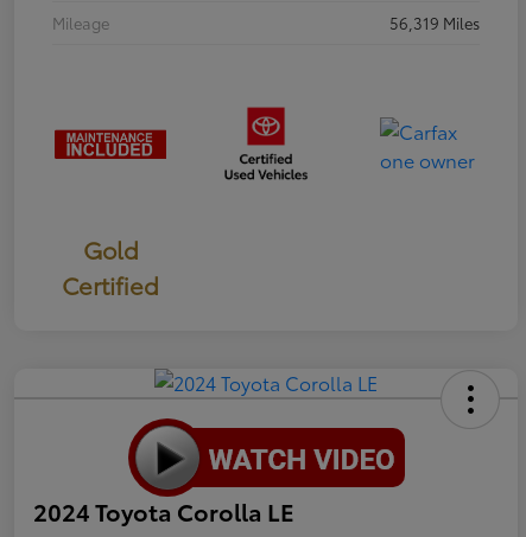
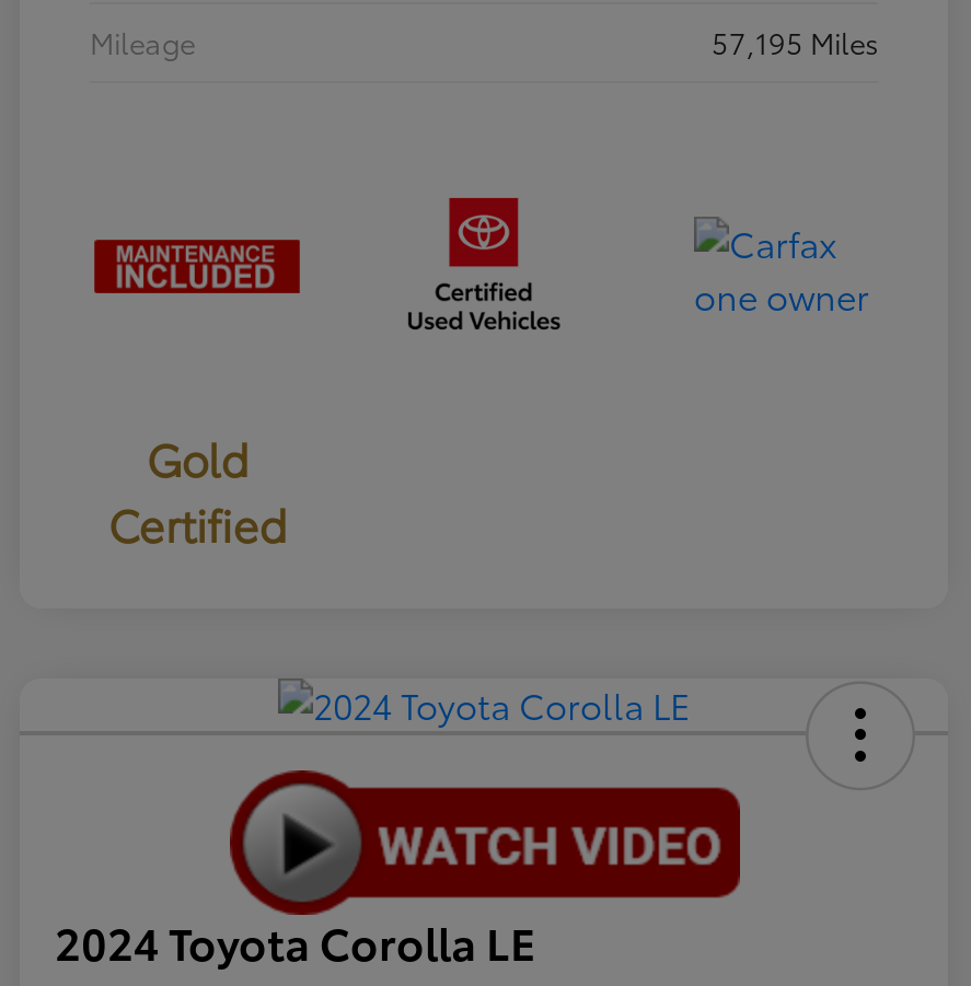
[389,12,480,33] 56,319 Miles -> [712,21,878,61] 57,195 Miles

